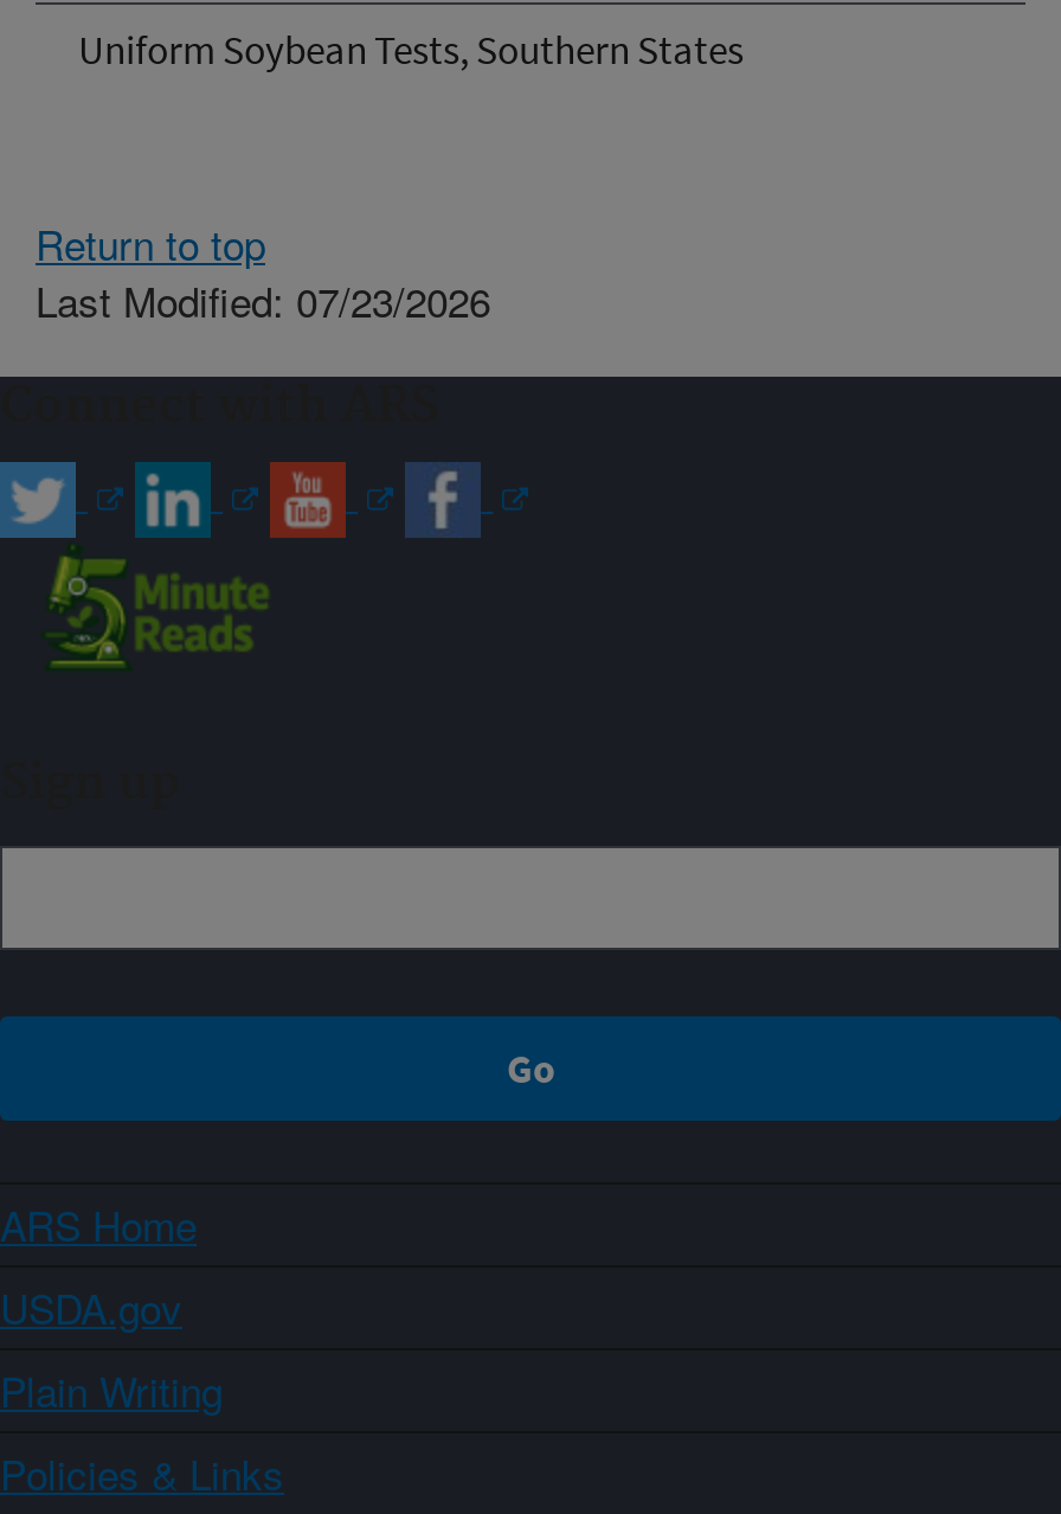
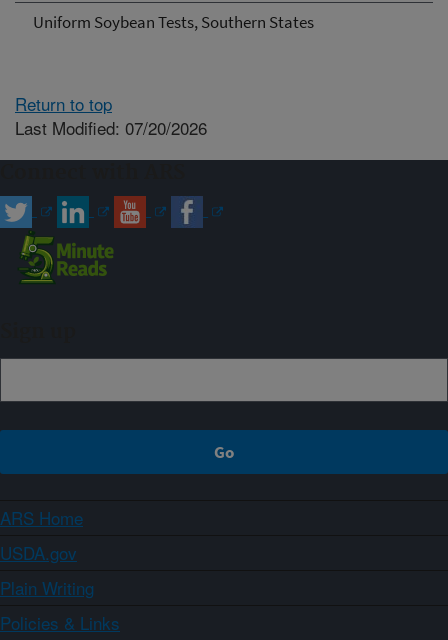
[36,269,490,328] Last Modified: 07/23/2026 -> [15,114,207,139] Last Modified: 07/20/2026

